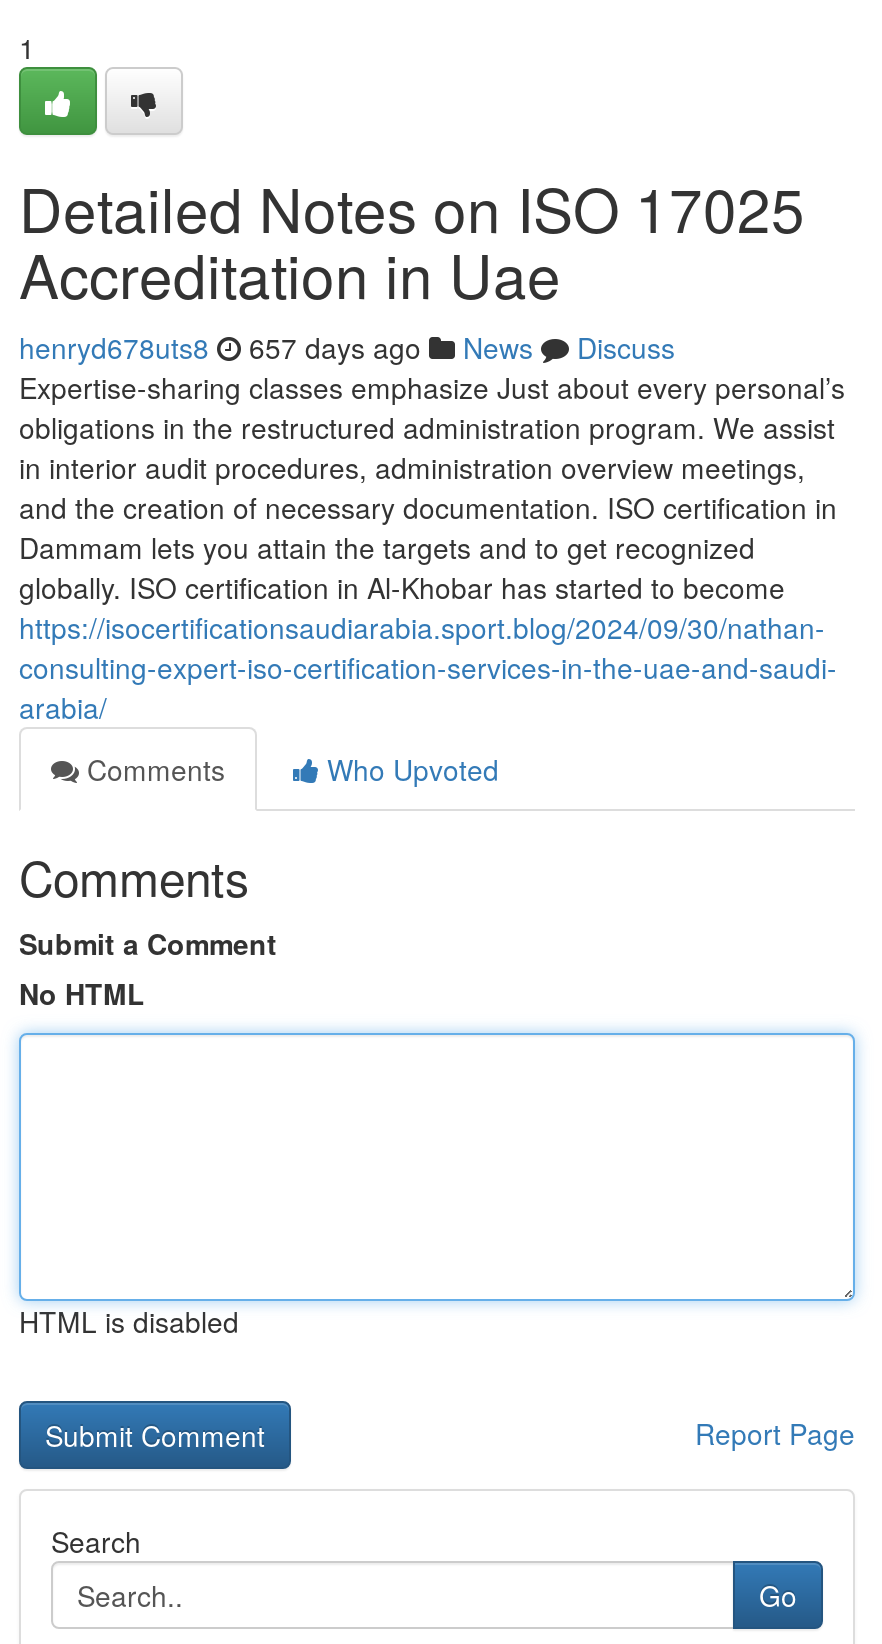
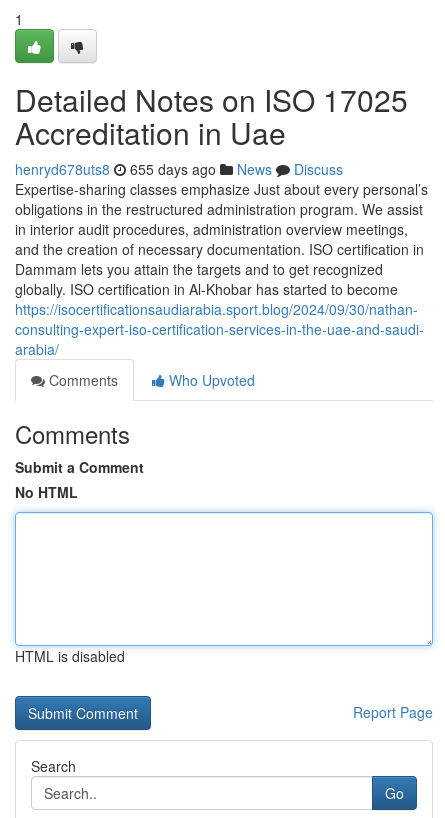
[19,327,675,367] henryd678uts8 657 days ago News Discuss -> [15,159,343,179] henryd678uts8 655 days ago News Discuss

